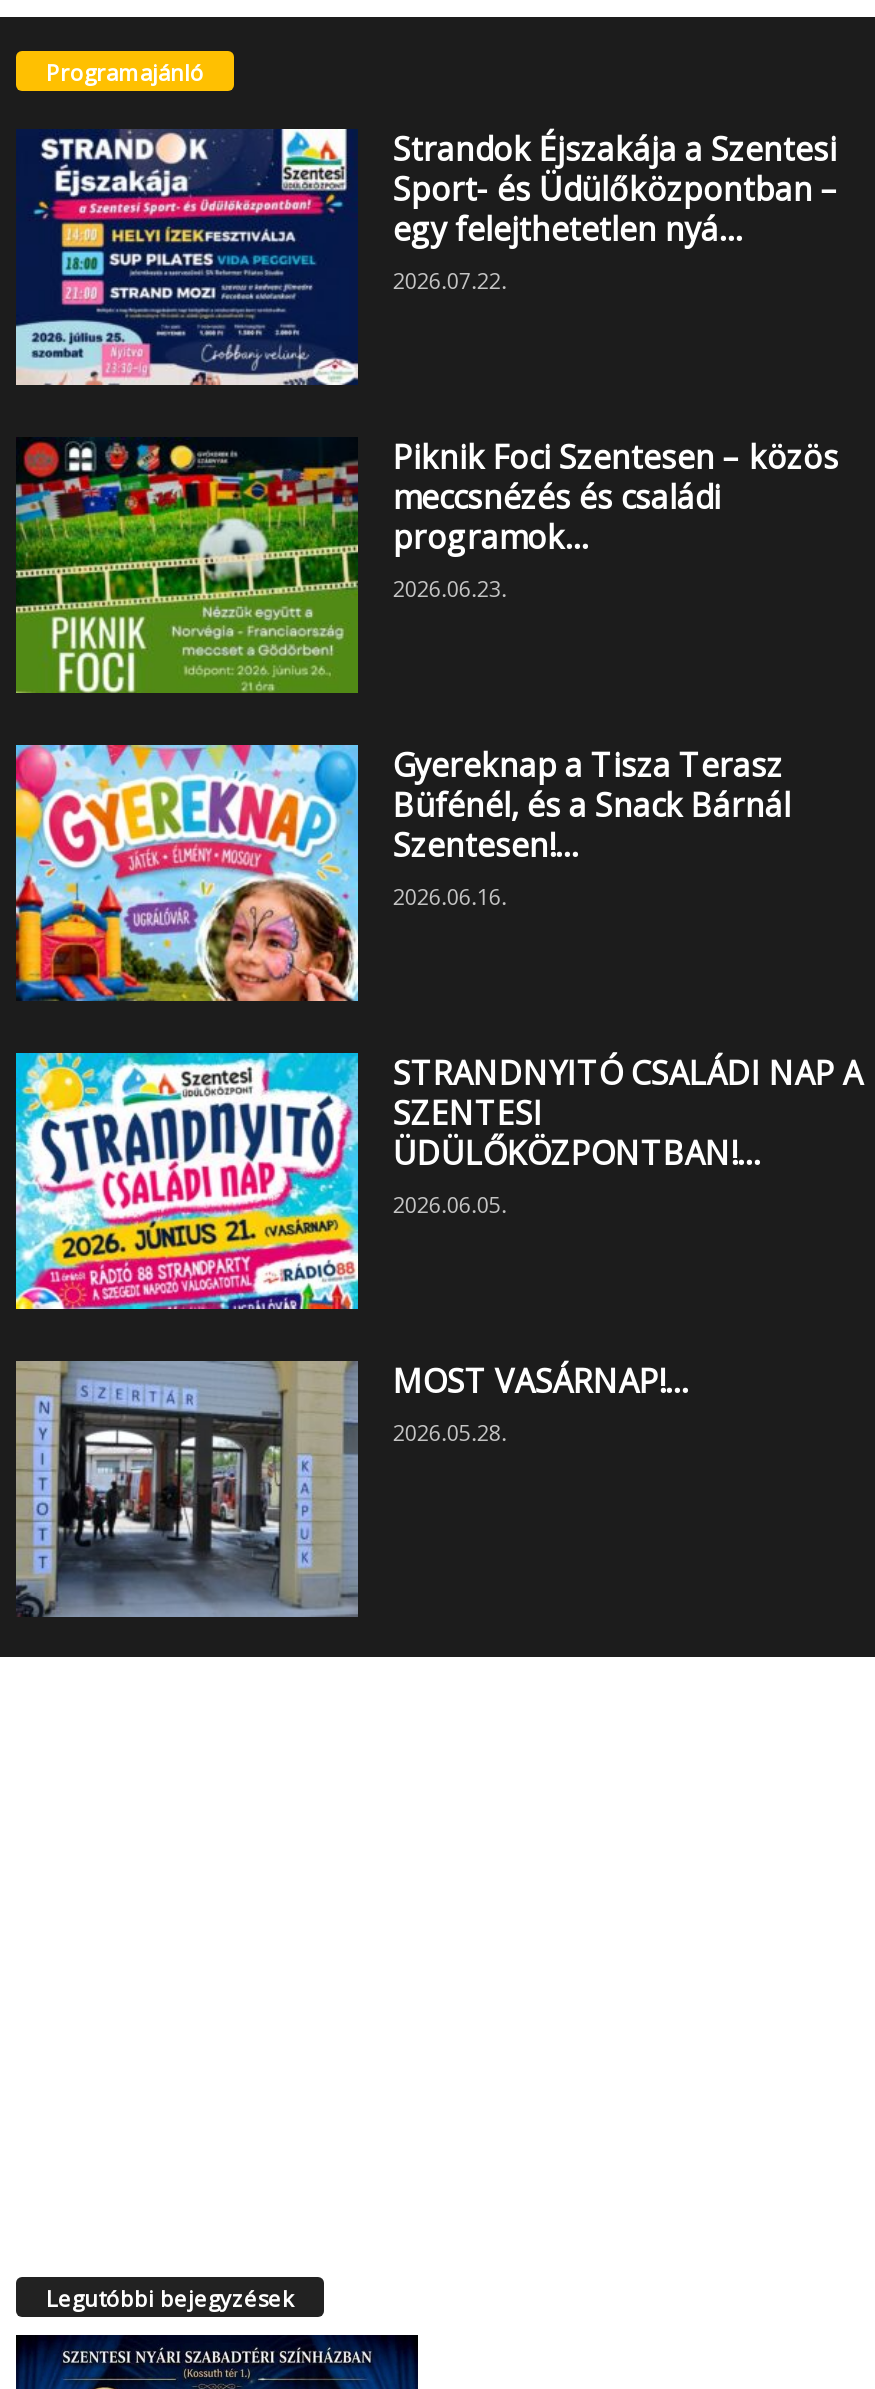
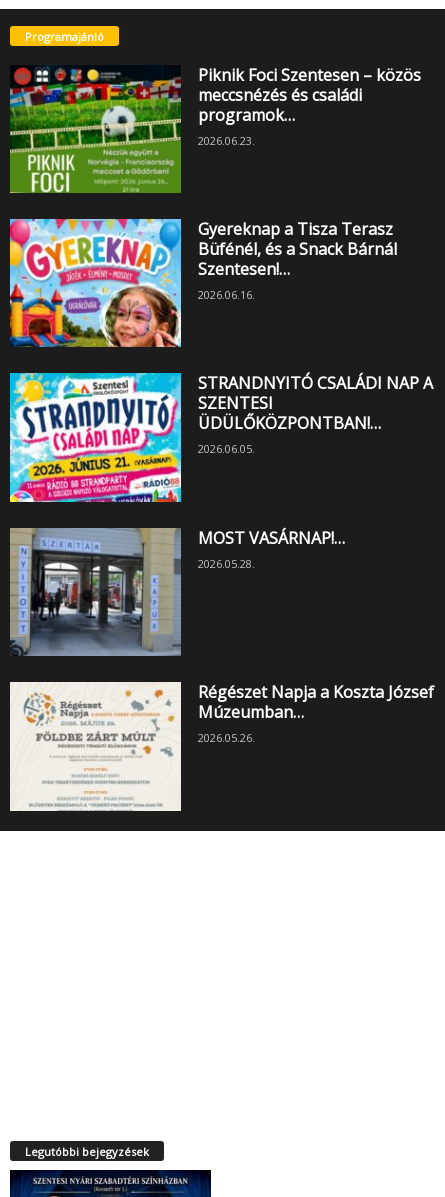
[14,126,839,387] [image] | Strandok Éjszakája a Szentesi | Sport- és Üdülőközpontban – | egy felejthetetlen nyá… | 2026.07.22. -> none
moved [12,434,863,1446] -> [8,63,433,571]: [image] | Piknik Foci Szentesen – közös | meccsnézés és családi | ... | MOST VASÁRNAP!… | 2026.05.28.
moved [14,1359,360,1619] -> [9,527,182,657]: [image]
none -> [9,681,434,812] [image] | Régészet Napja a Koszta József | Múzeumban… | 2026.05.26.

